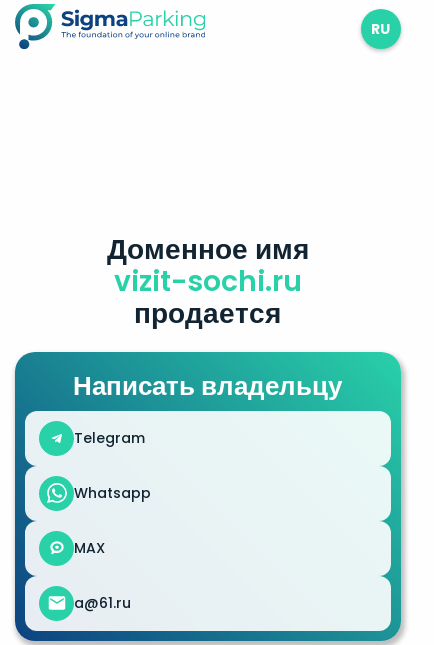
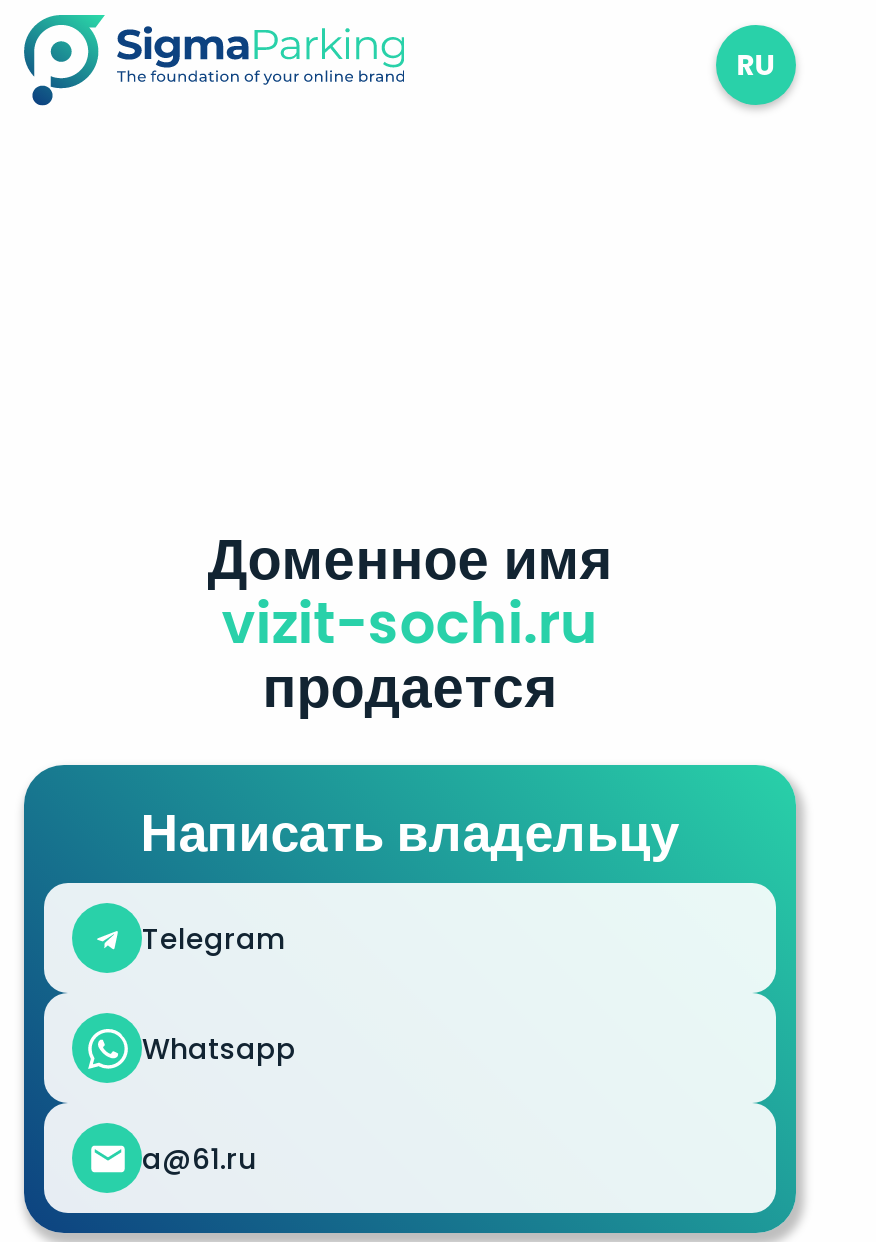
moved [73,229,342,503] -> [141,519,679,1068]: Доменное имя | vizit-sochi.ru | продается | Написать владельцу | Telegram | Whatsapp
[74,538,105,558] MAX -> none

